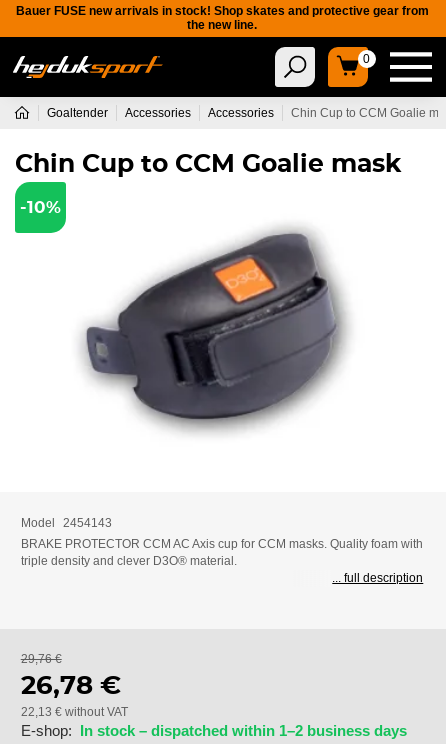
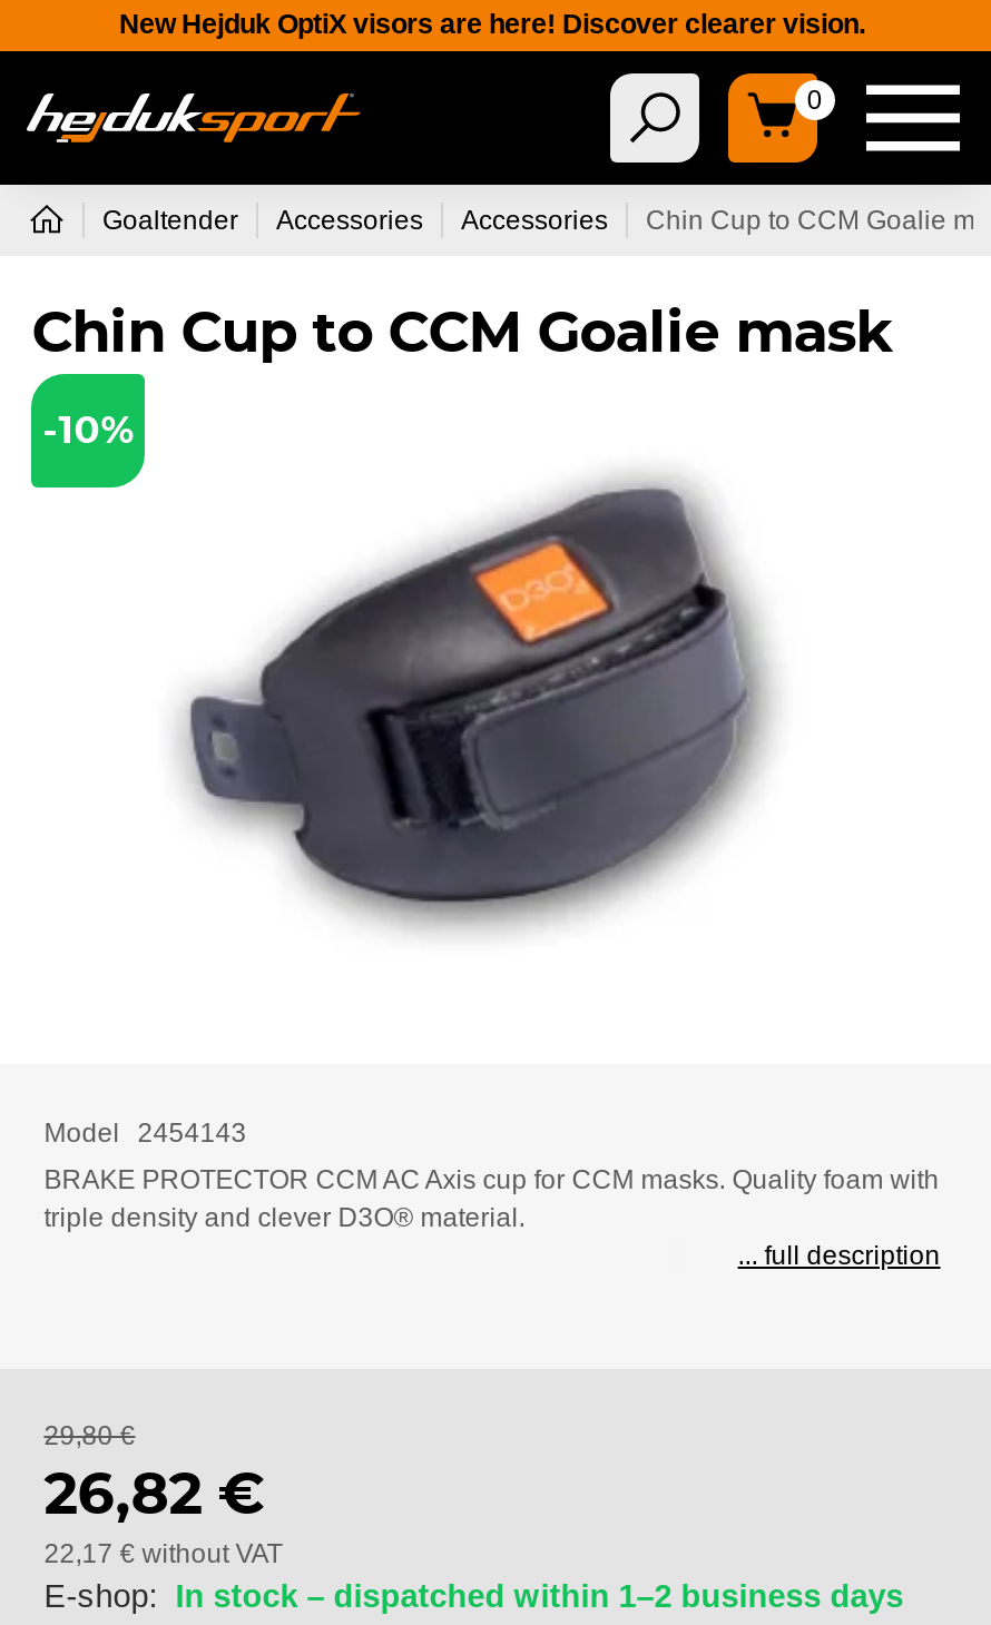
[15,4,428,32] Bauer FUSE new arrivals in stock! Shop skates and protective gear from | the new line. -> [119,10,865,41] New Hejduk OptiX visors are here! Discover clearer vision.
[21,652,62,666] 29,76 € -> [44,1421,135,1452] 29,80 €
[21,673,121,699] 26,78 € -> [44,1468,264,1526] 26,82 €
[21,705,128,719] 22,13 € without VAT -> [44,1539,282,1570] 22,17 € without VAT

